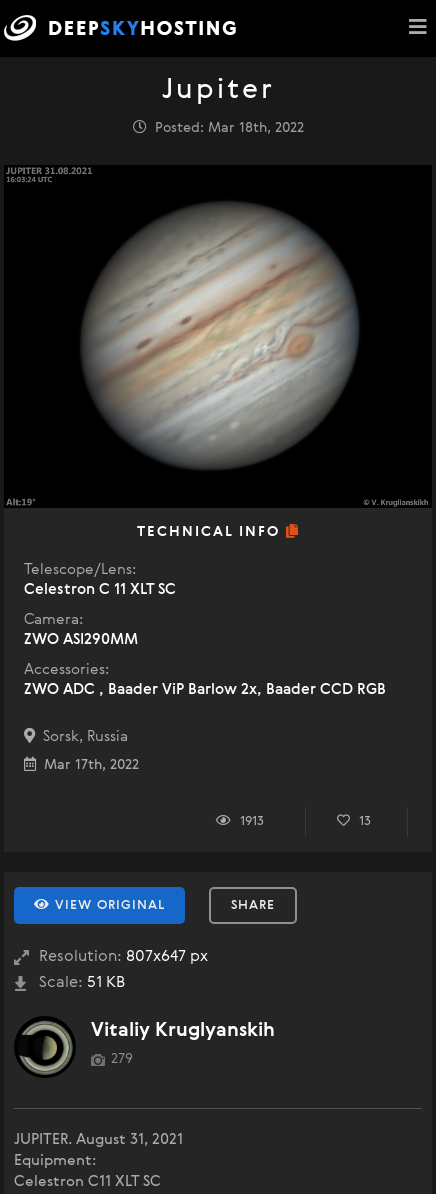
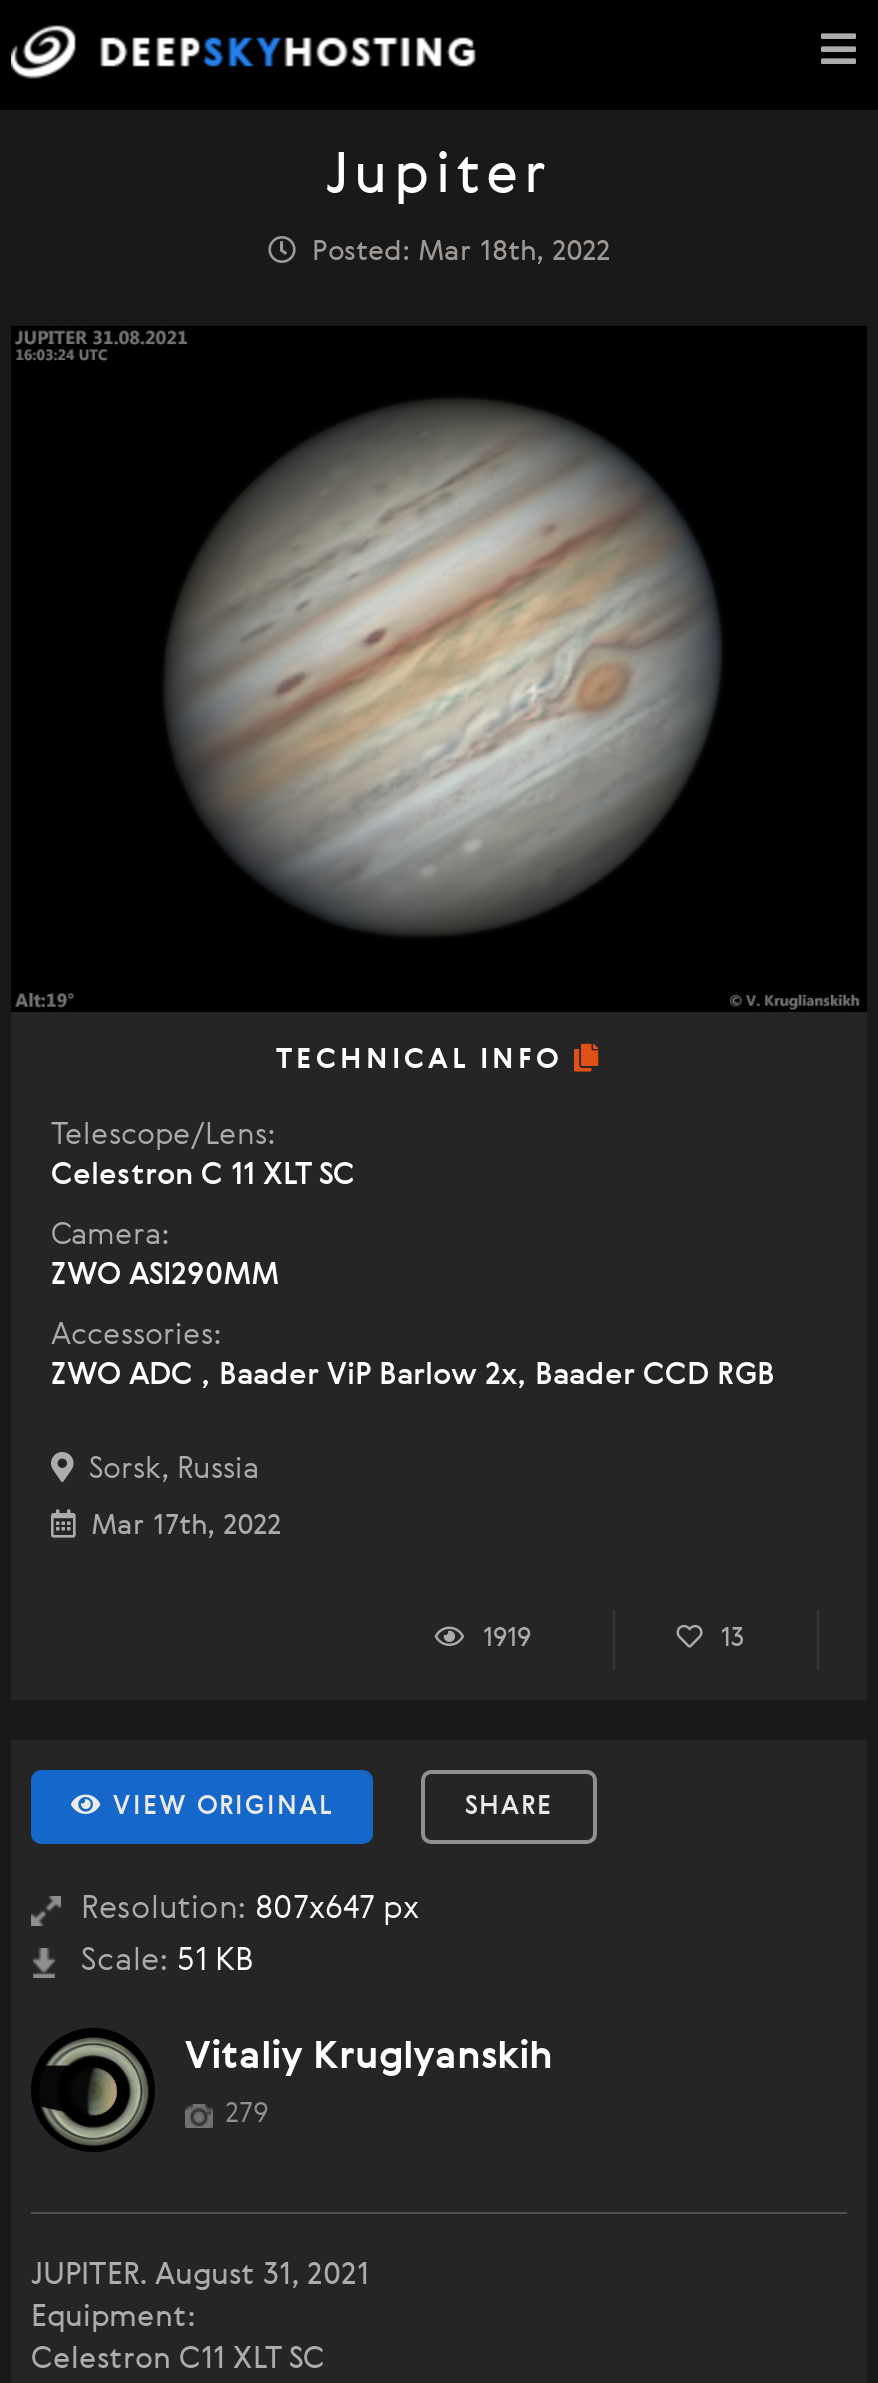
[236,815,264,828] 1913 -> [475,1626,531,1652] 1919

